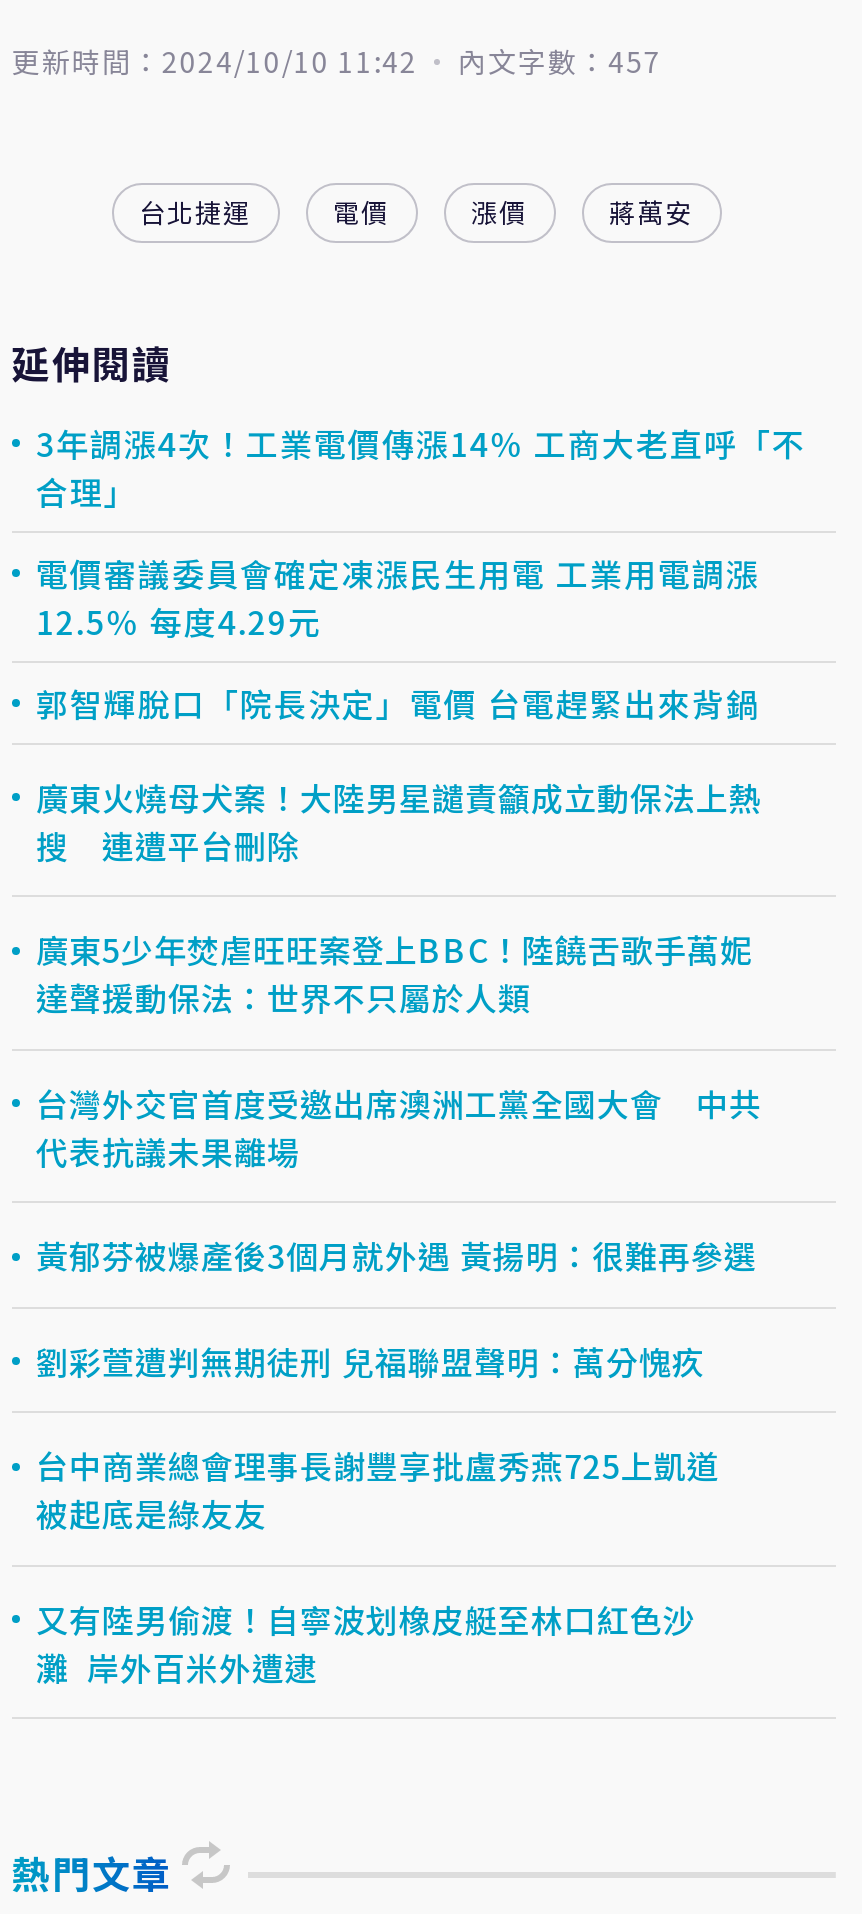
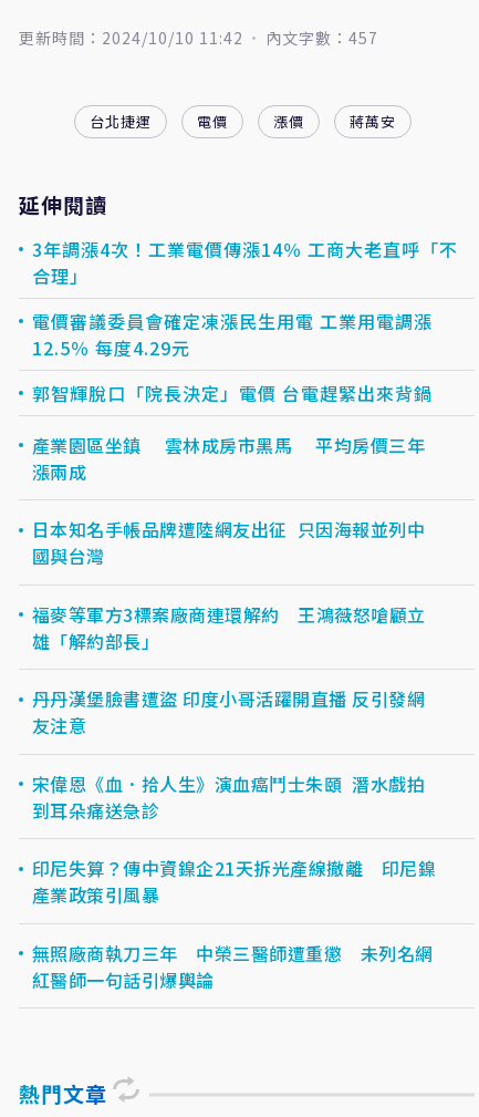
[36,772,762,868] 廣東火燒母犬案！大陸男星譴責籲成立動保法上熱 | 搜 連遭平台刪除 -> [32,431,425,485] 產業園區坐鎮 雲林成房市黑馬 平均房價三年 | 漲兩成
[36,925,753,1021] 廣東5少年焚虐旺旺案登上BBC！陸饒舌歌手萬妮 | 達聲援動保法：世界不只屬於人類 -> [32,516,425,569] 日本知名手帳品牌遭陸網友出征 只因海報並列中 | 國與台灣
[36,1078,762,1174] 台灣外交官首度受邀出席澳洲工黨全國大會 中共 | 代表抗議未果離場 -> [32,601,426,654] 福麥等軍方3標案廠商連環解約 王鴻薇怒嗆顧立 | 雄「解約部長」
[36,1231,757,1279] 黃郁芬被爆產後3個月就外遇 黃揚明：很難再參選 -> [32,685,425,739] 丹丹漢堡臉書遭盜 印度小哥活躍開直播 反引發網 | 友注意
[36,1336,705,1384] 劉彩萱遭判無期徒刑 兒福聯盟聲明：萬分愧疚 -> [32,770,425,823] 宋偉恩《血．拾人生》演血癌鬥士朱頤 潛水戲拍 | 到耳朵痛送急診
[36,1441,753,1537] 台中商業總會理事長謝豐享批盧秀燕725上凱道 | 被起底是綠友友 -> [32,855,436,908] 印尼失算？傳中資鎳企21天拆光產線撤離 印尼鎳 | 產業政策引風暴
[36,1594,696,1690] 又有陸男偷渡！自寧波划橡皮艇至林口紅色沙 | 灘 岸外百米外遭逮 -> [32,940,434,993] 無照廠商執刀三年 中榮三醫師遭重懲 未列名網 | 紅醫師一句話引爆輿論

